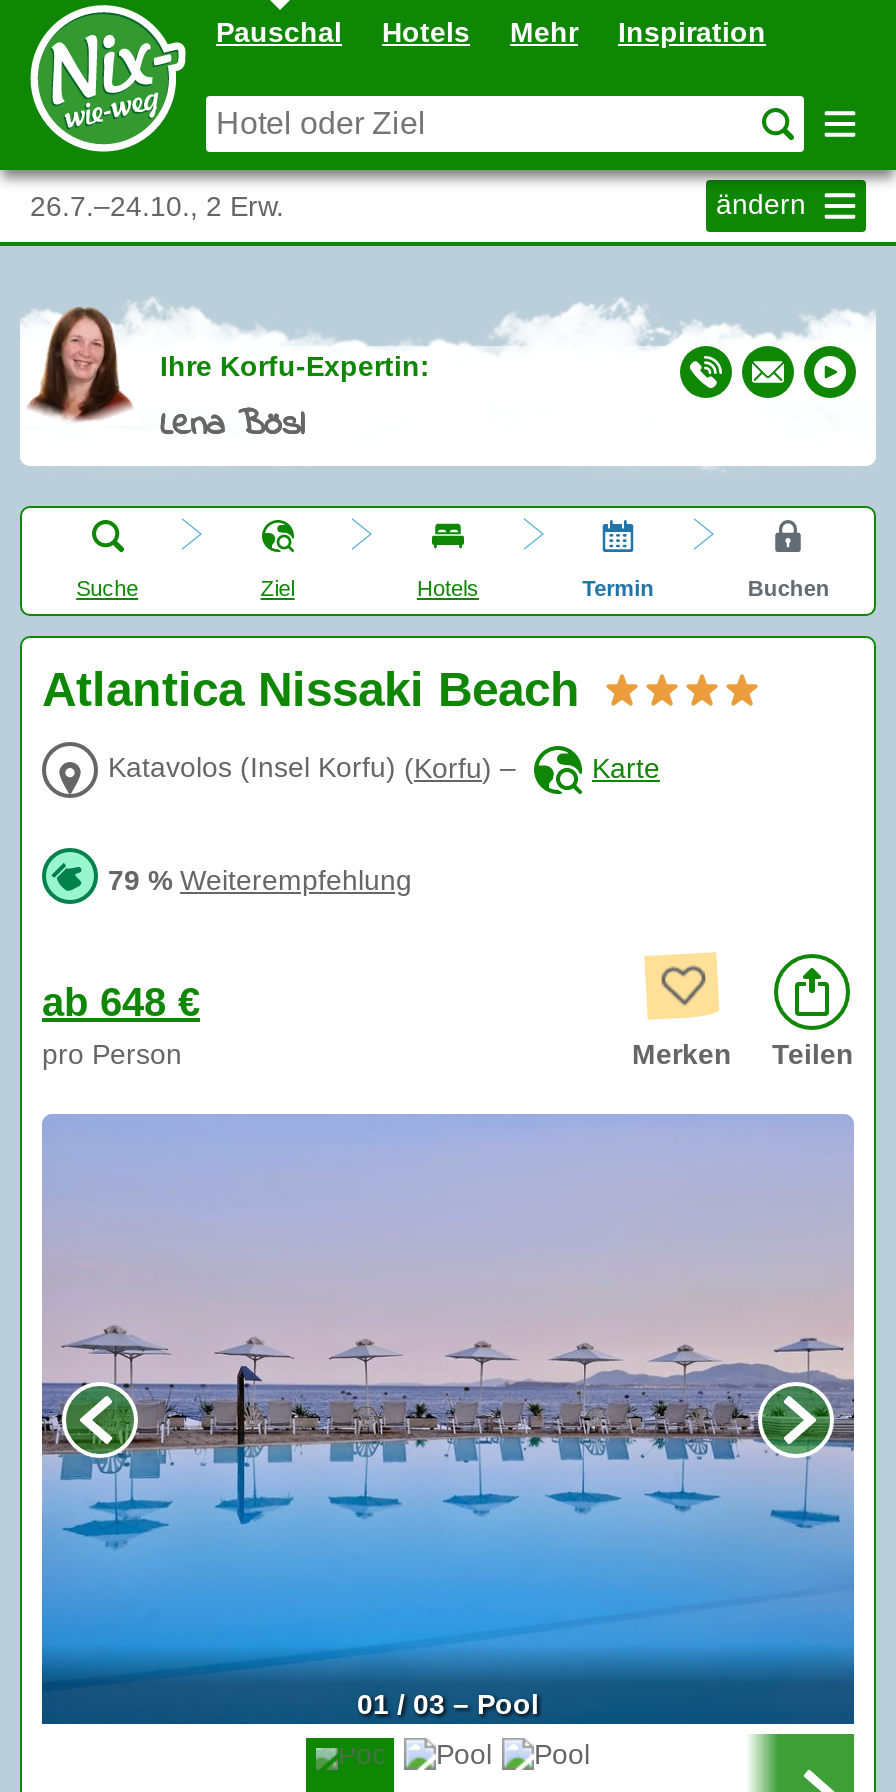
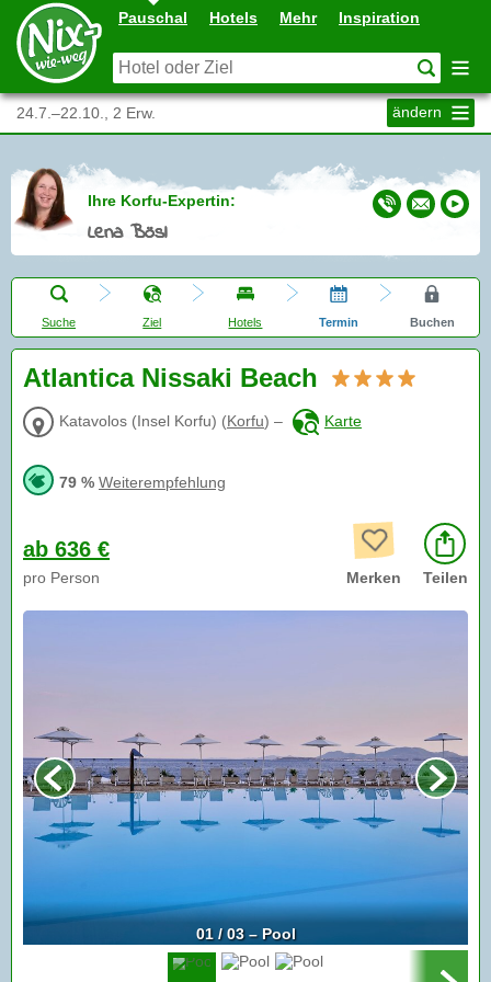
[30,190,284,222] 26.7.–24.10., 2 Erw. -> [16,104,156,122] 24.7.–22.10., 2 Erw.
[42,981,200,1025] ab 648 € -> [23,537,110,561] ab 636 €

